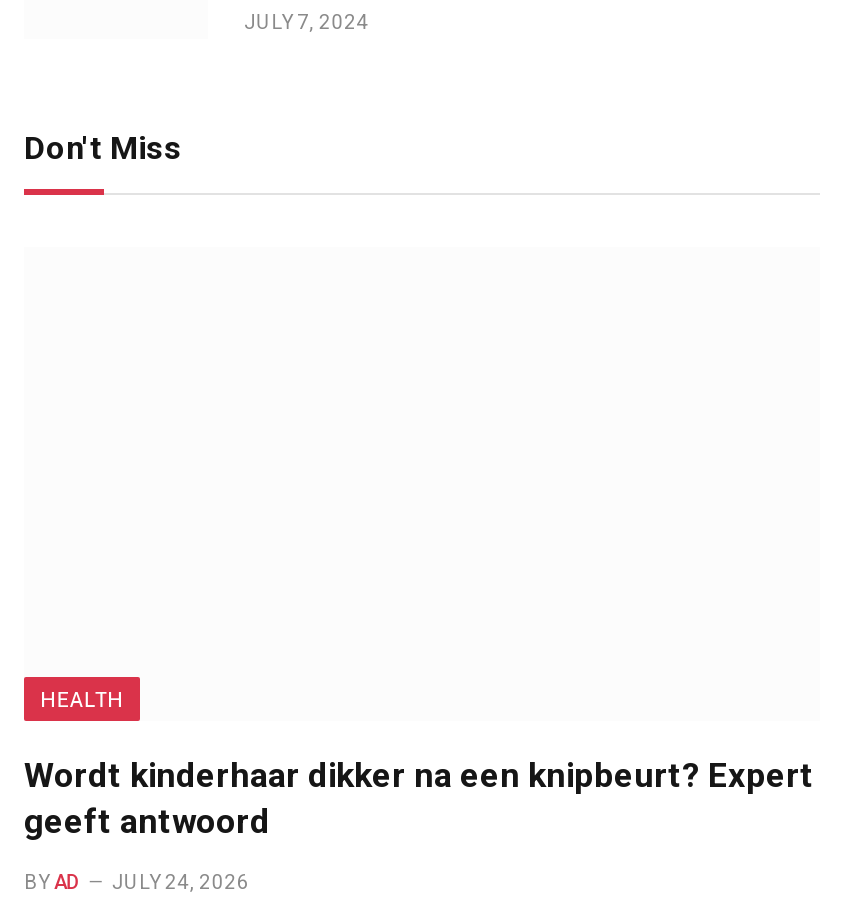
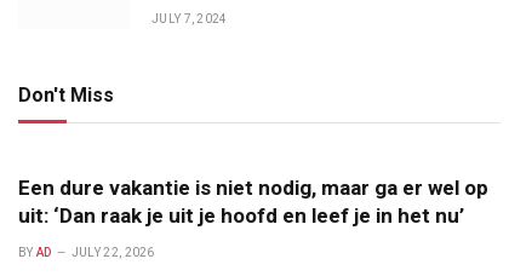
[24,687,814,841] HEALTH | Wordt kinderhaar dikker na een knipbeurt? Expert | geeft antwoord -> [18,176,488,228] Een dure vakantie is niet nodig, maar ga er wel op | uit: ‘Dan raak je uit je hoofd en leef je in het nu’
[24,871,250,893] BY AD JULY 24, 2026 -> [18,246,155,259] BY AD JULY 22, 2026

